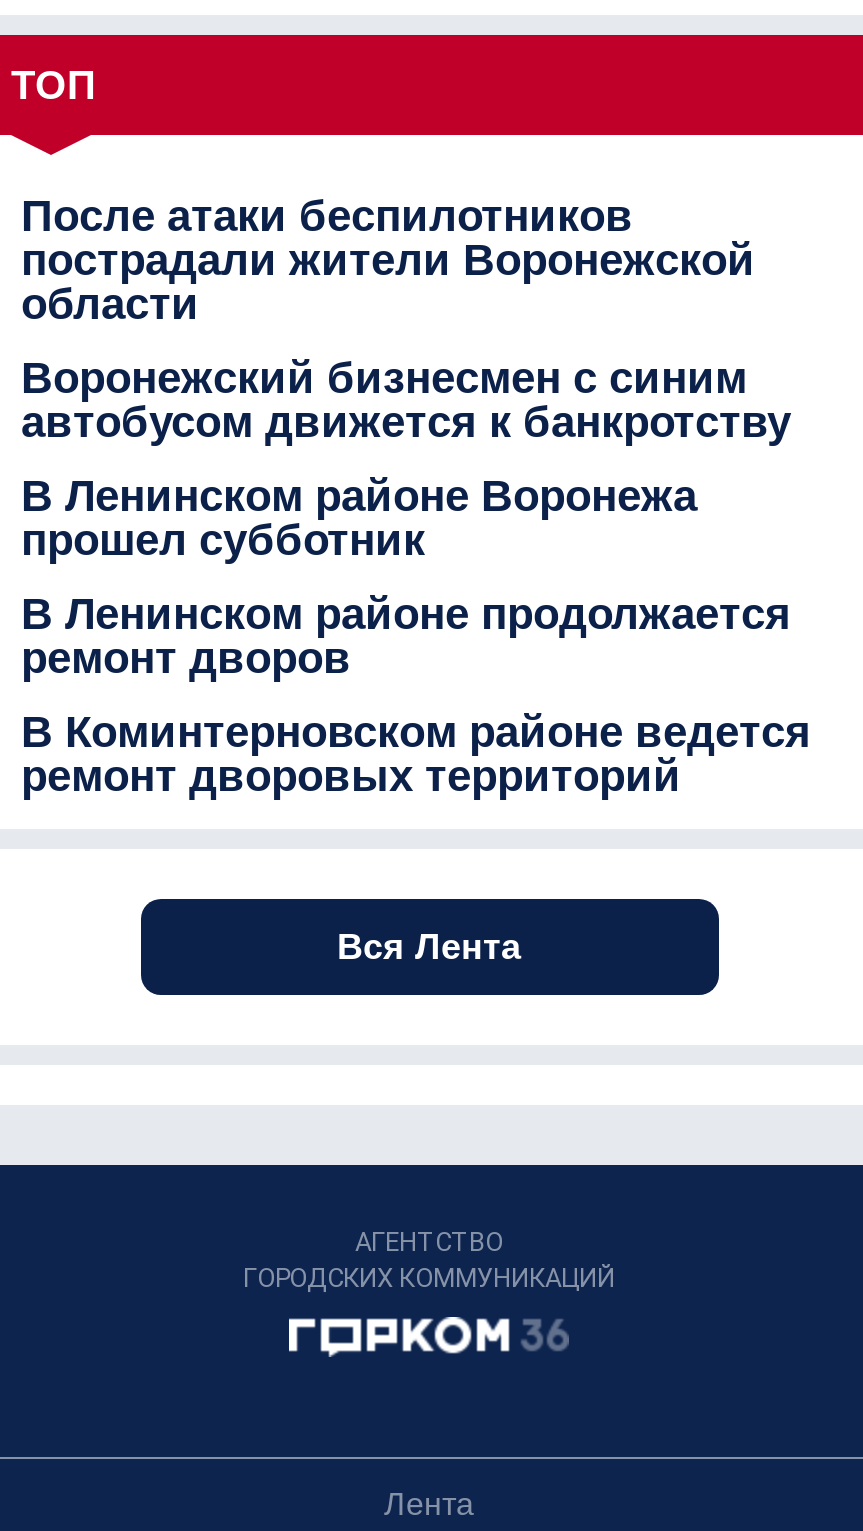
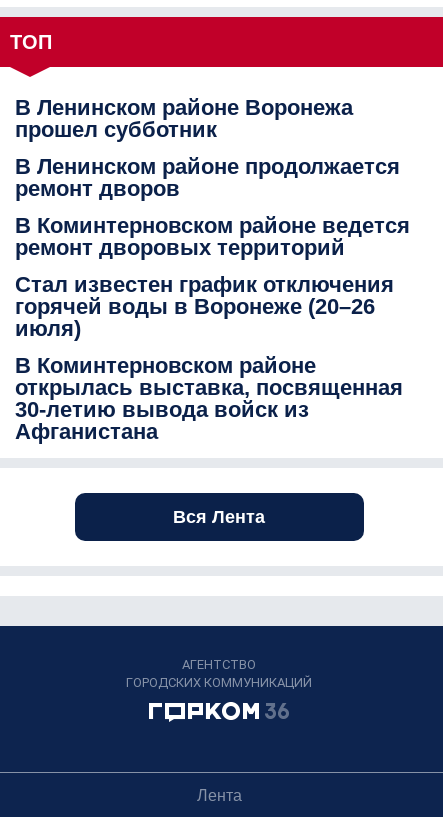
[21,191,791,447] После атаки беспилотников | пострадали жители Воронежской | области | Воронежский бизнесмен с синим | автобусом движется к банкротству -> none
moved [21,471,811,801] -> [15,95,410,260]: В Ленинском районе Воронежа | прошел субботник | В Ленинском районе продолжается | ремонт дворов | В Коминтерновском районе ведется | ремонт дворовых территорий
none -> [15,272,403,444] Стал известен график отключения | горячей воды в Воронеже (20–26 | июля) | В Коминтерновском районе | открылась выставка, посвященная | 30-летию вывода войск из | Афганистана

